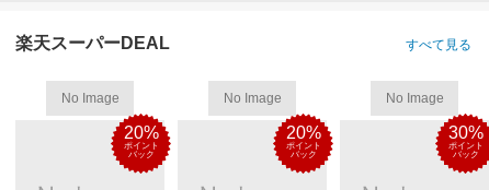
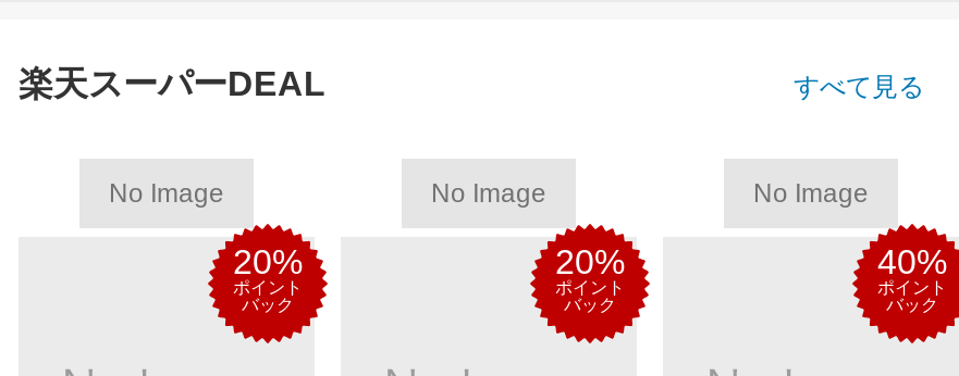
[448,123,483,142] 30% -> [877,244,947,281] 40%

